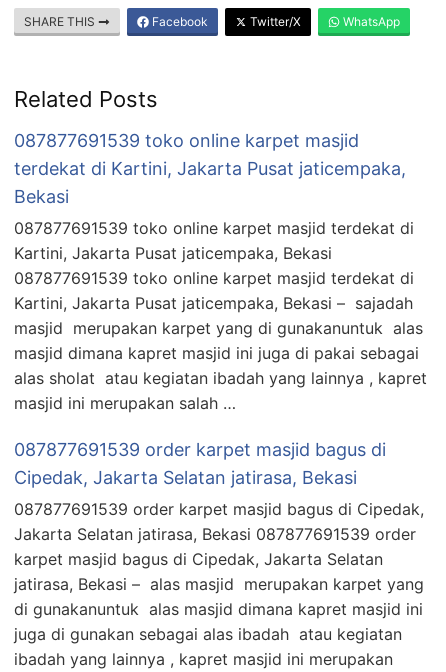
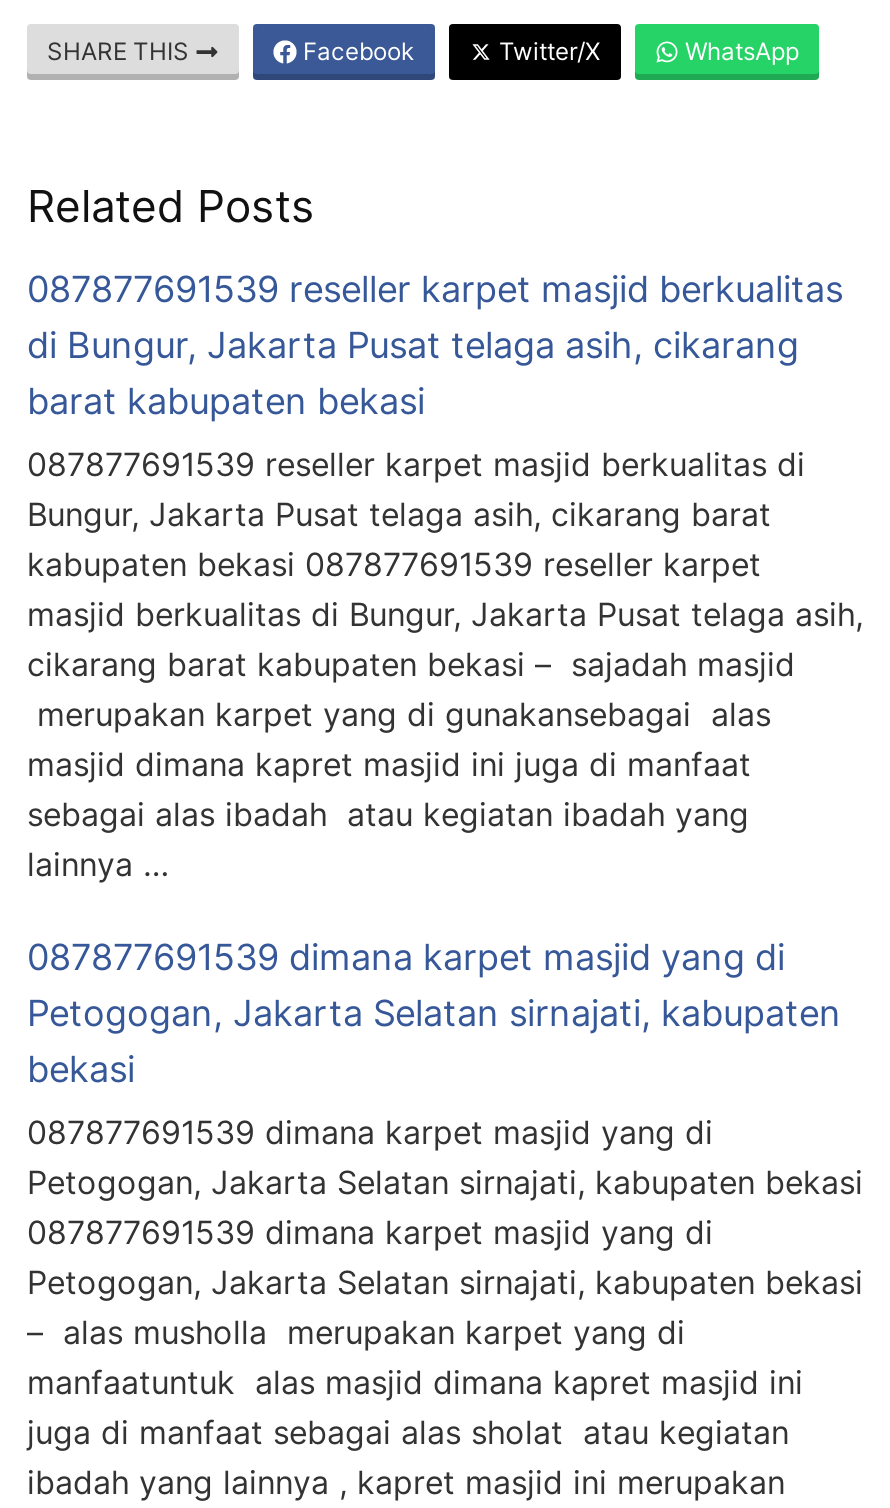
[14,130,406,207] 087877691539 toko online karpet masjid | terdekat di Kartini, Jakarta Pusat jaticempaka, | Bekasi -> [27,268,843,422] 087877691539 reseller karpet masjid berkualitas | di Bungur, Jakarta Pusat telaga asih, cikarang | barat kabupaten bekasi
[14,218,427,413] 087877691539 toko online karpet masjid terdekat di | Kartini, Jakarta Pusat jaticempaka, Bekasi | 087877691539 toko online karpet masjid terdekat di | Kartini, Jakarta Pusat jaticempaka, Bekasi – sajadah | masjid merupakan karpet yang di gunakanuntuk alas | masjid dimana kapret masjid ini juga di pakai sebagai | alas sholat atau kegiatan ibadah yang lainnya , kapret | masjid ini merupakan salah … -> [27,444,863,884] 087877691539 reseller karpet masjid berkualitas di | Bungur, Jakarta Pusat telaga asih, cikarang barat | kabupaten bekasi 087877691539 reseller karpet | masjid berkualitas di Bungur, Jakarta Pusat telaga asih, | cikarang barat kabupaten bekasi – sajadah masjid | merupakan karpet yang di gunakansebagai alas | masjid dimana kapret masjid ini juga di manfaat | sebagai alas ibadah atau kegiatan ibadah yang | lainnya …
[14,439,386,488] 087877691539 order karpet masjid bagus di | Cipedak, Jakarta Selatan jatirasa, Bekasi -> [27,936,841,1090] 087877691539 dimana karpet masjid yang di | Petogogan, Jakarta Selatan sirnajati, kabupaten | bekasi
[14,499,424,644] 087877691539 order karpet masjid bagus di Cipedak, | Jakarta Selatan jatirasa, Bekasi 087877691539 order | karpet masjid bagus di Cipedak, Jakarta Selatan | jatirasa, Bekasi – alas masjid merupakan karpet yang | di gunakanuntuk alas masjid dimana kapret masjid ini | juga di gunakan sebagai alas ibadah atau kegiatan -> [27,1112,863,1452] 087877691539 dimana karpet masjid yang di | Petogogan, Jakarta Selatan sirnajati, kabupaten bekasi | 087877691539 dimana karpet masjid yang di | Petogogan, Jakarta Selatan sirnajati, kabupaten bekasi | – alas musholla merupakan karpet yang di | manfaatuntuk alas masjid dimana kapret masjid ini | juga di manfaat sebagai alas sholat atau kegiatan

